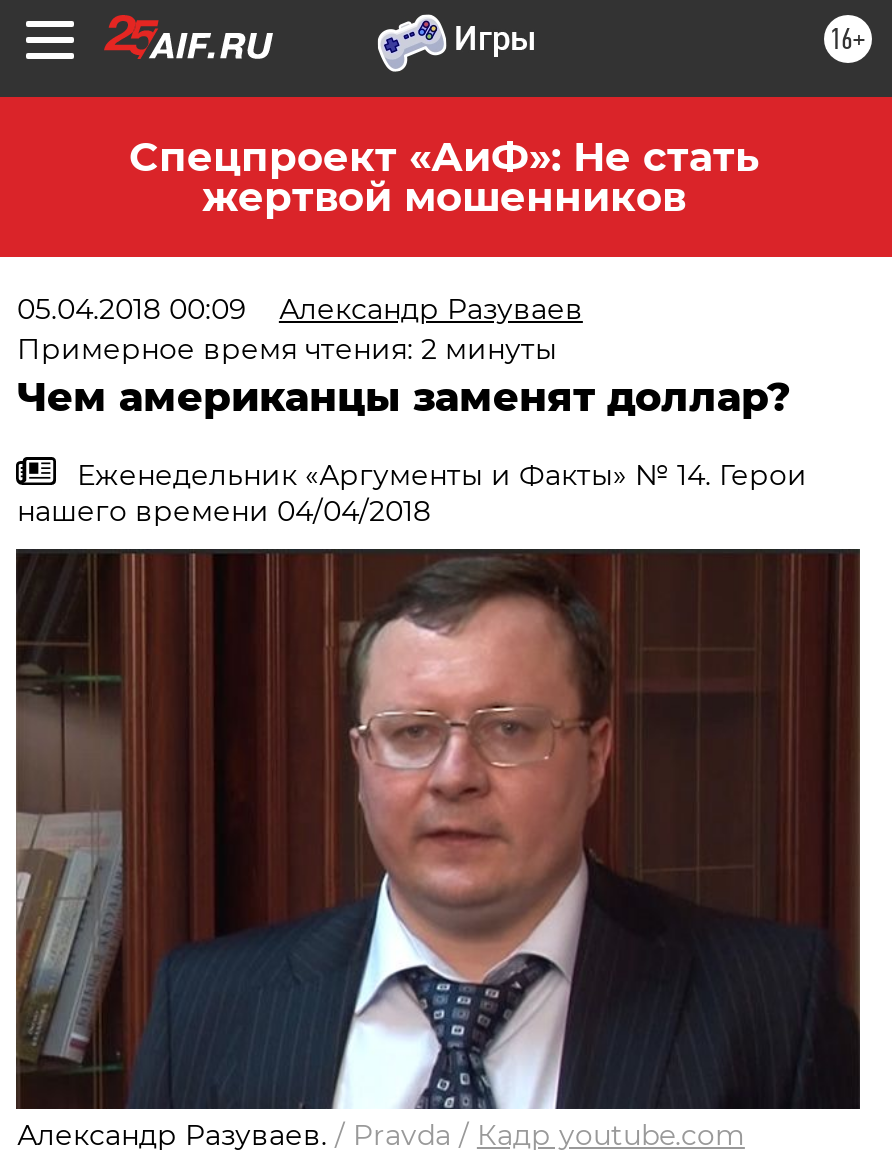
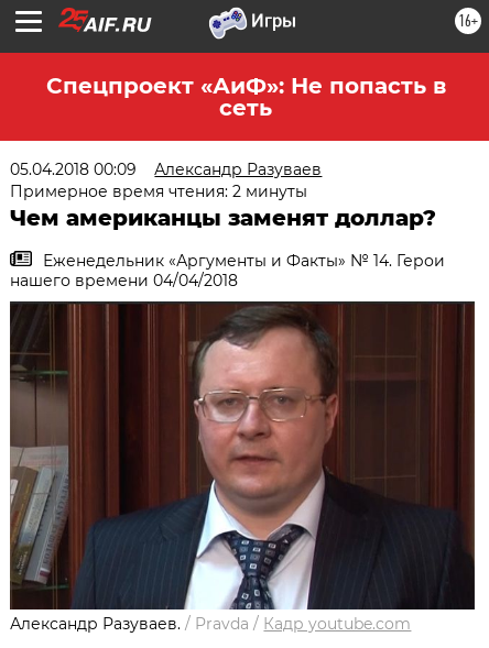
[129,133,759,221] Спецпроект «АиФ»: Не стать | жертвой мошенников -> [46,73,445,121] Спецпроект «АиФ»: Не попасть в | сеть

